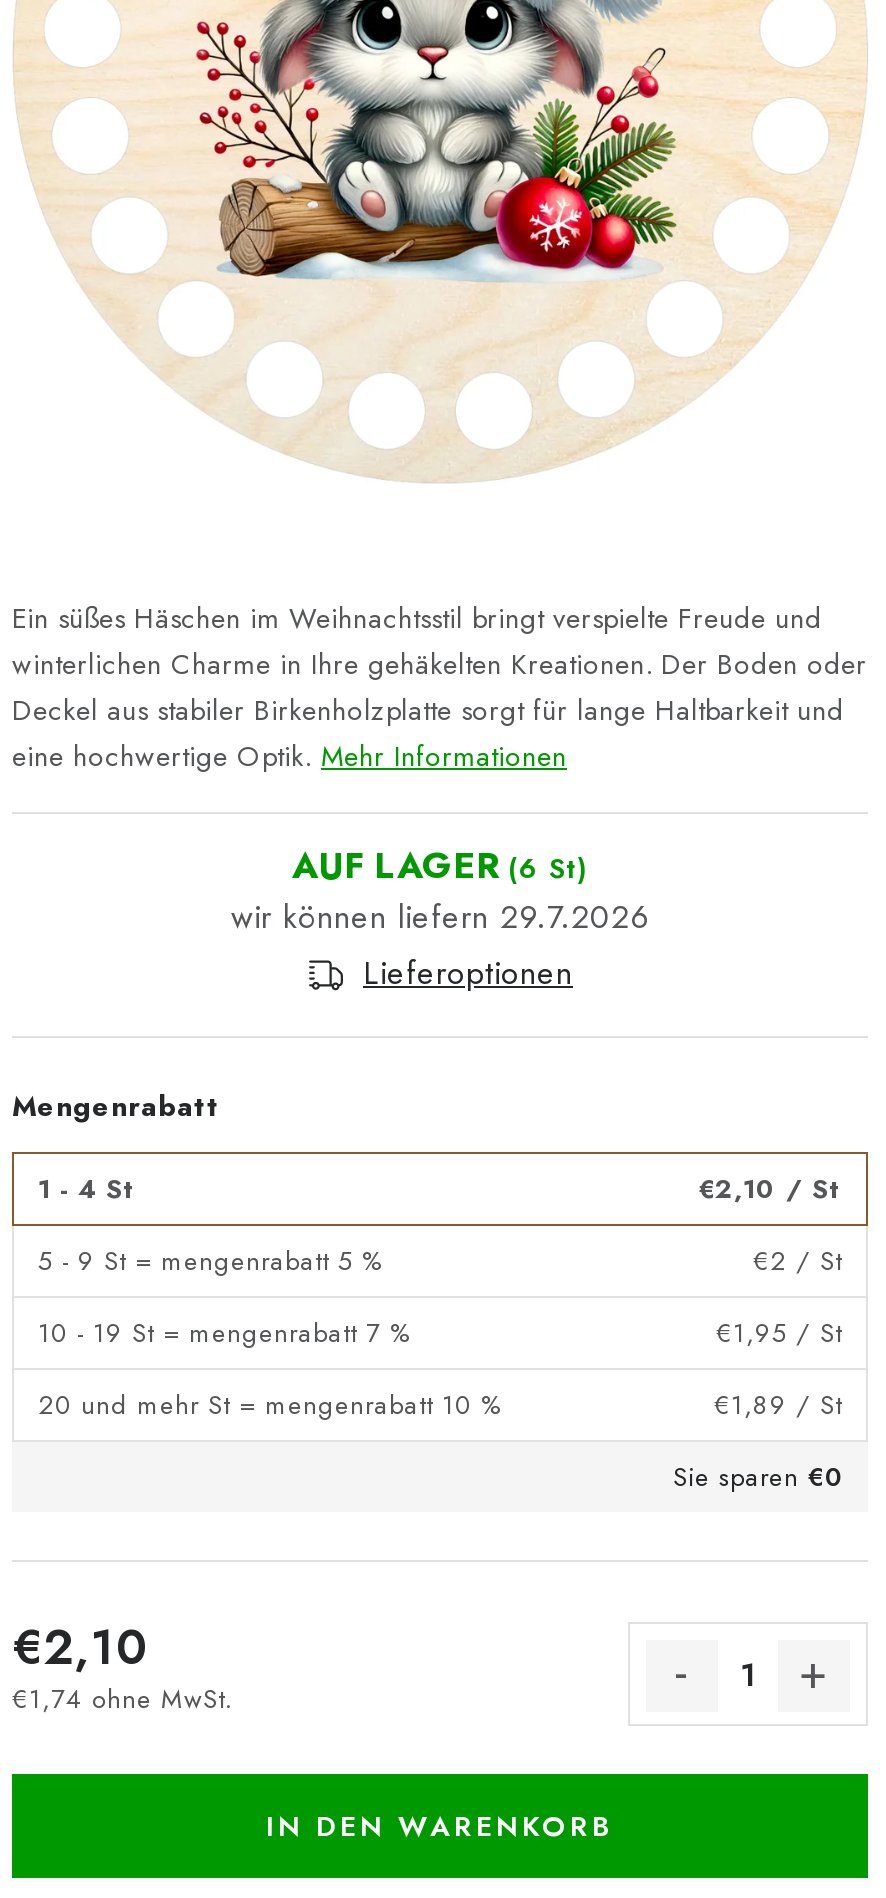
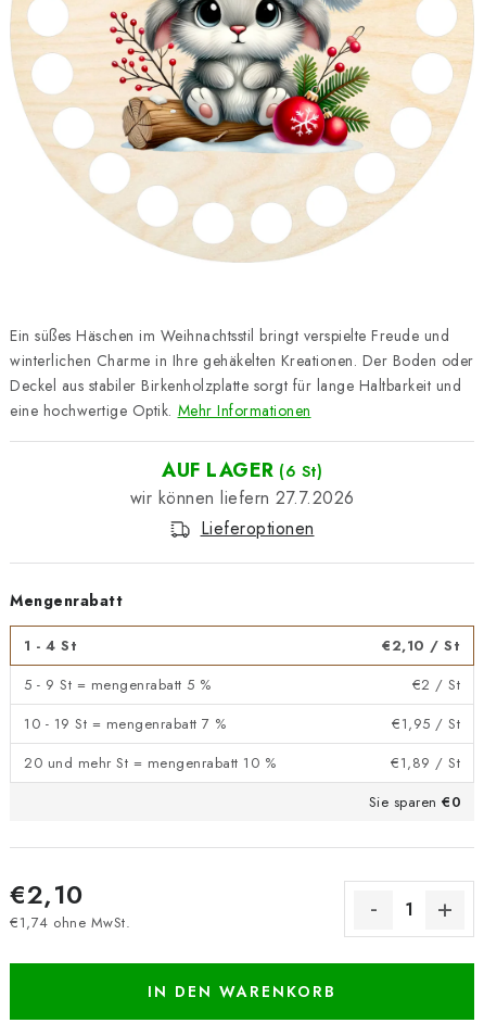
[500,894,649,940] 29.7.2026 -> [276,485,354,510] 27.7.2026

